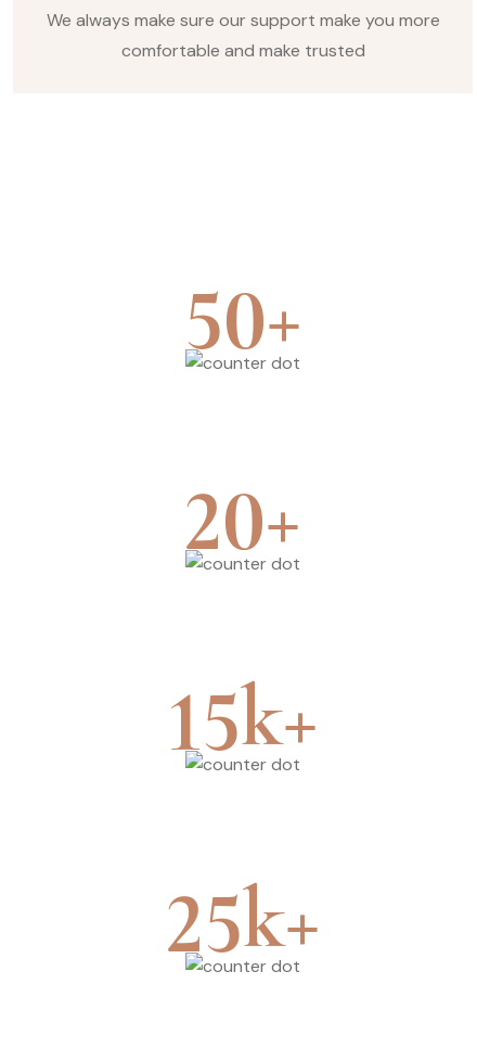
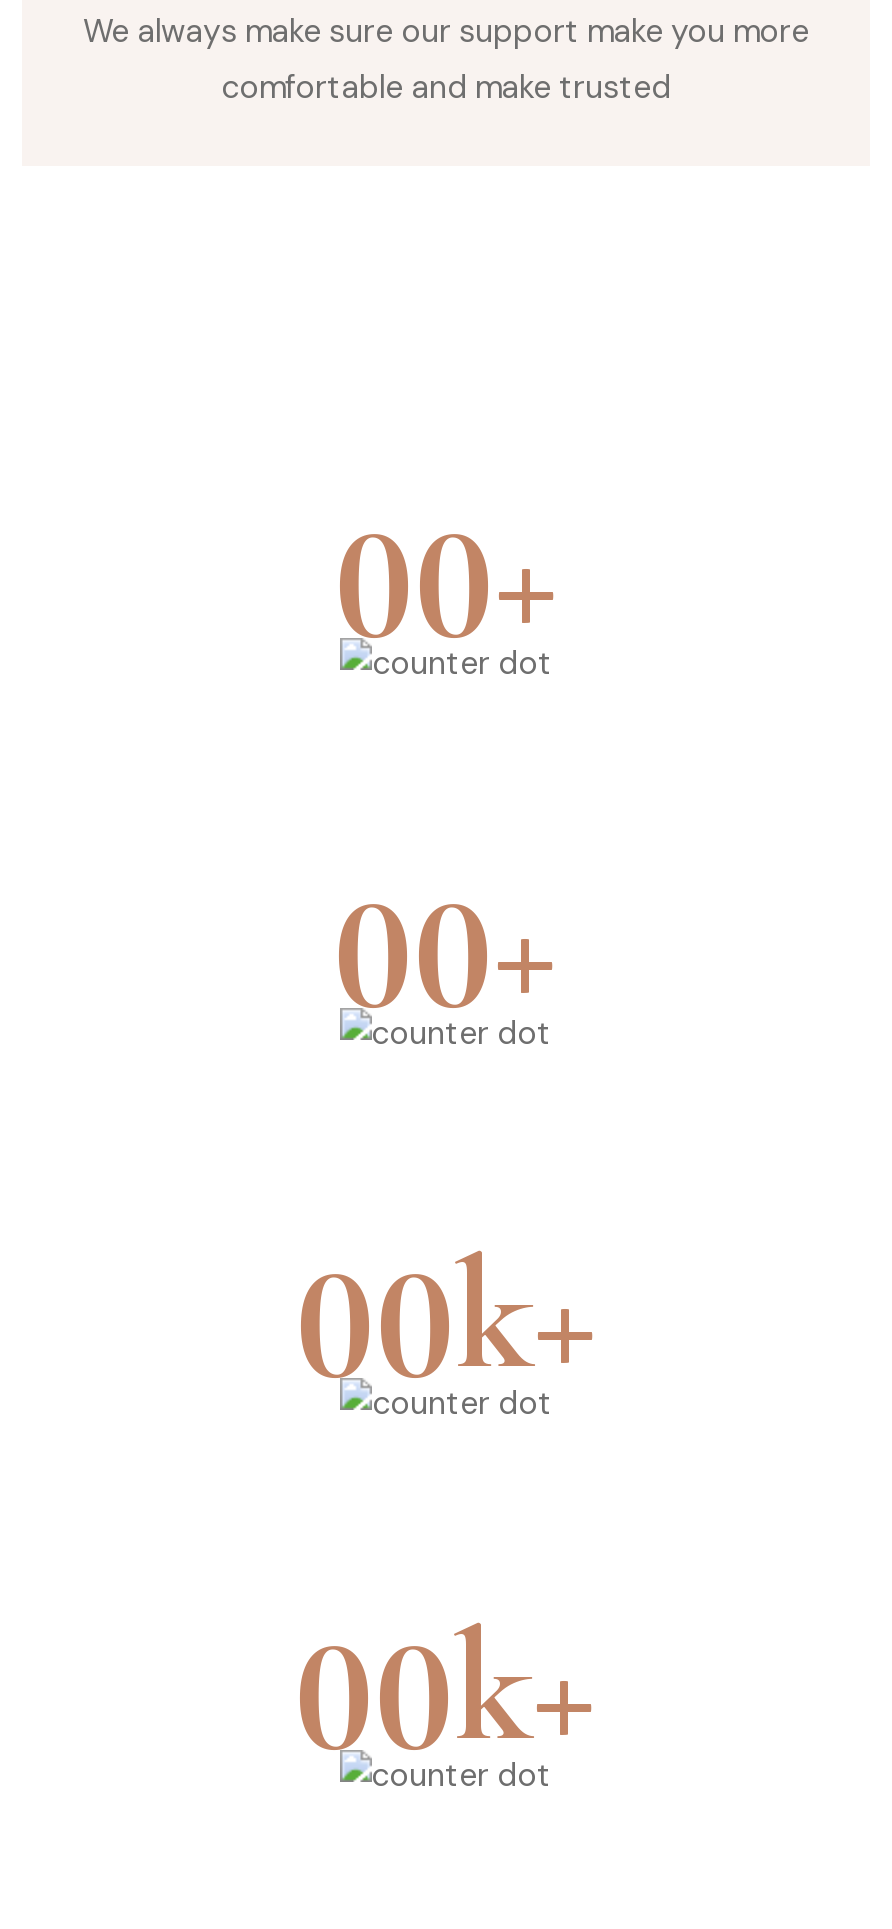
[184,263,301,373] 50+ -> [334,478,558,682] 00+
[184,463,300,574] 20+ -> [333,848,557,1052] 00+
[168,664,318,775] 15k+ -> [295,1218,597,1422] 00k+
[165,866,319,977] 25k+ -> [294,1590,596,1794] 00k+

